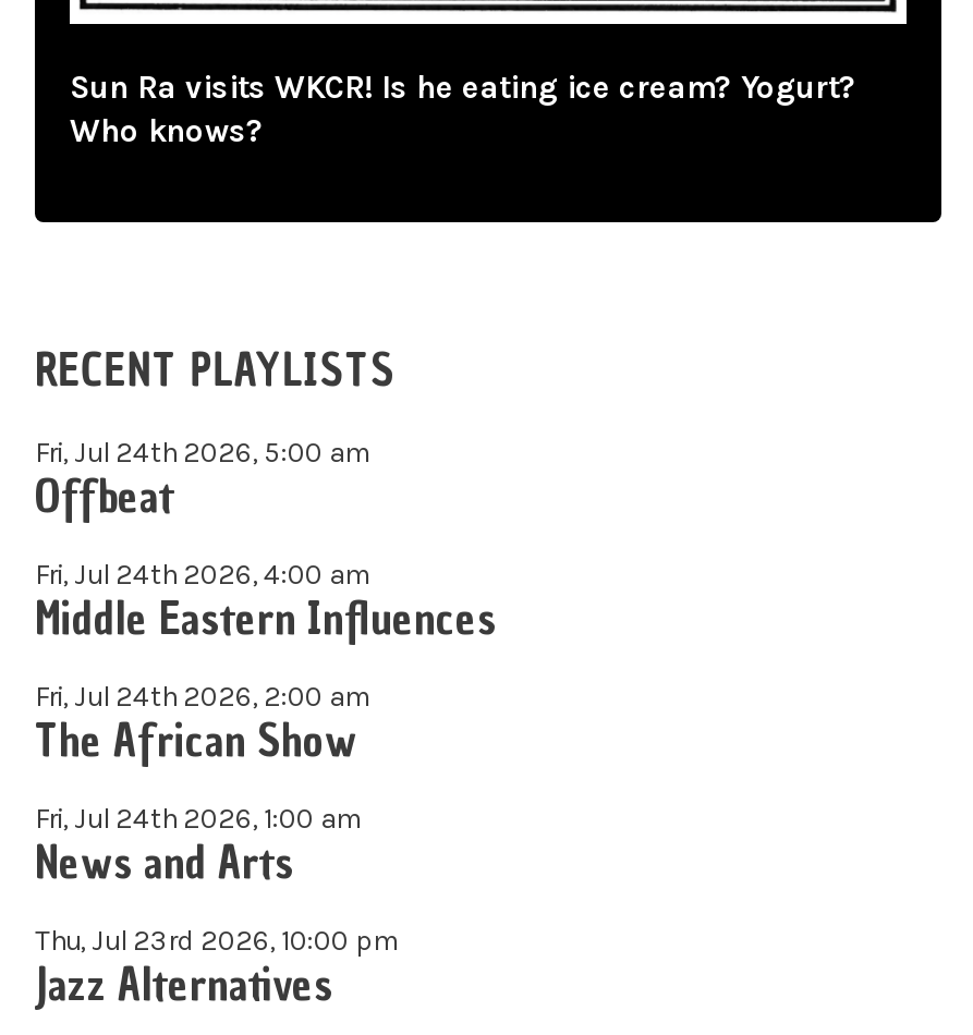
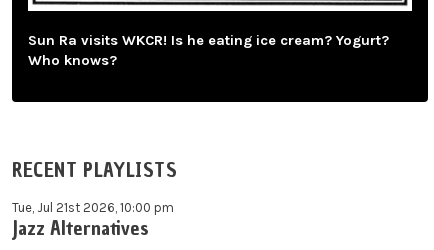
[35,435,497,956] Fri, Jul 24th 2026, 5:00 am | Offbeat | Fri, Jul 24th 2026, 4:00 am | Middle Eastern Influences | Fri, Jul 24th 2026, 2:00 am | The African Show | Fri, Jul 24th 2026, 1:00 am | News and Arts | Thu, Jul 23rd 2026, 10:00 pm -> [12,200,174,215] Tue, Jul 21st 2026, 10:00 pm

